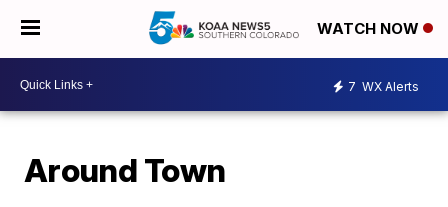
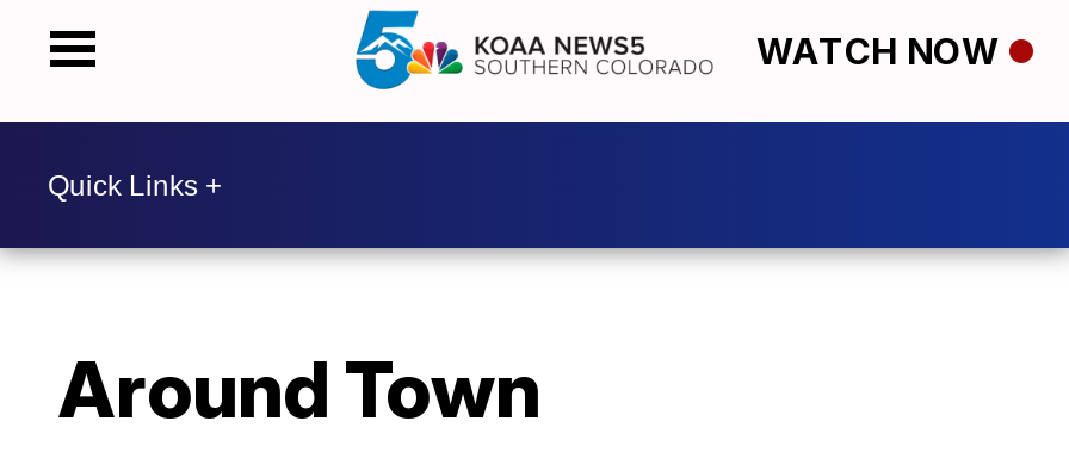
[348,78,419,93] 7 WX Alerts -> none

